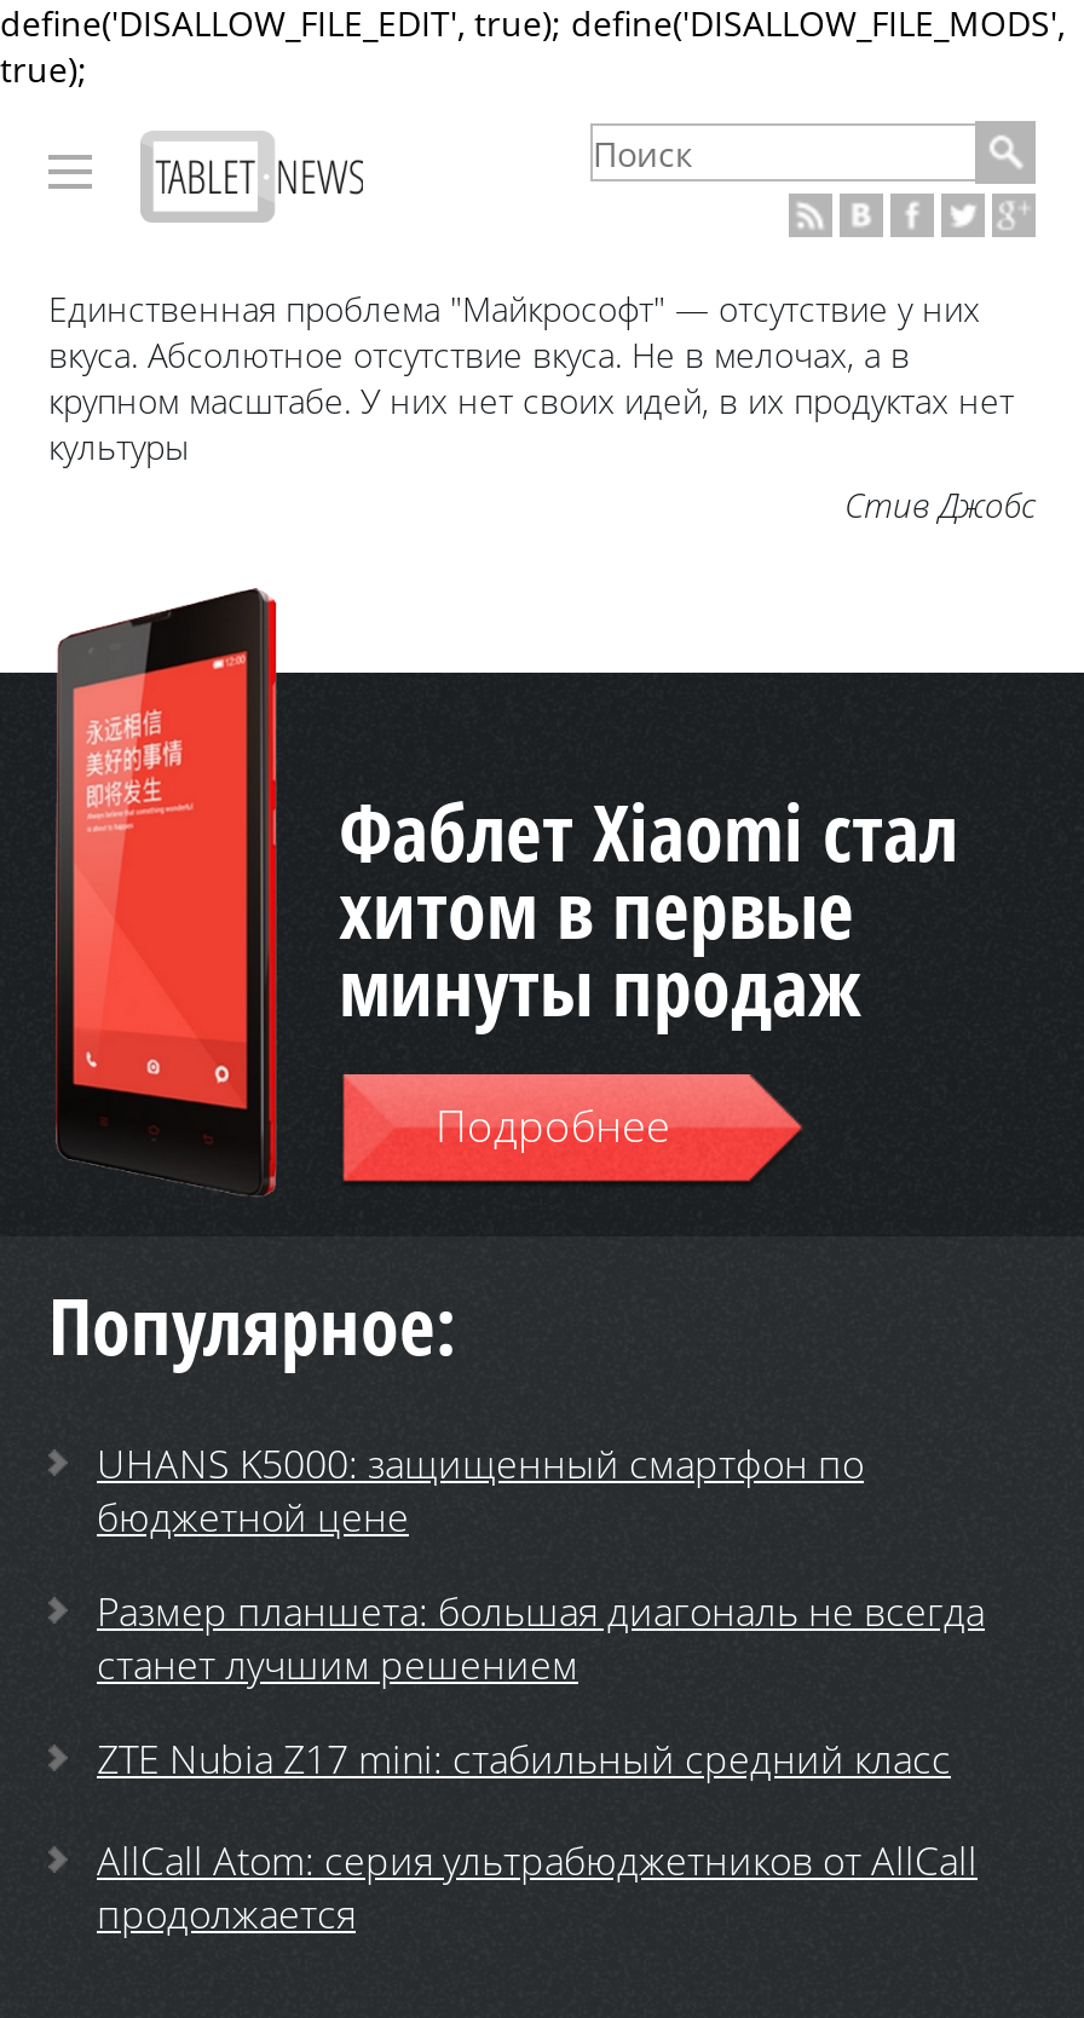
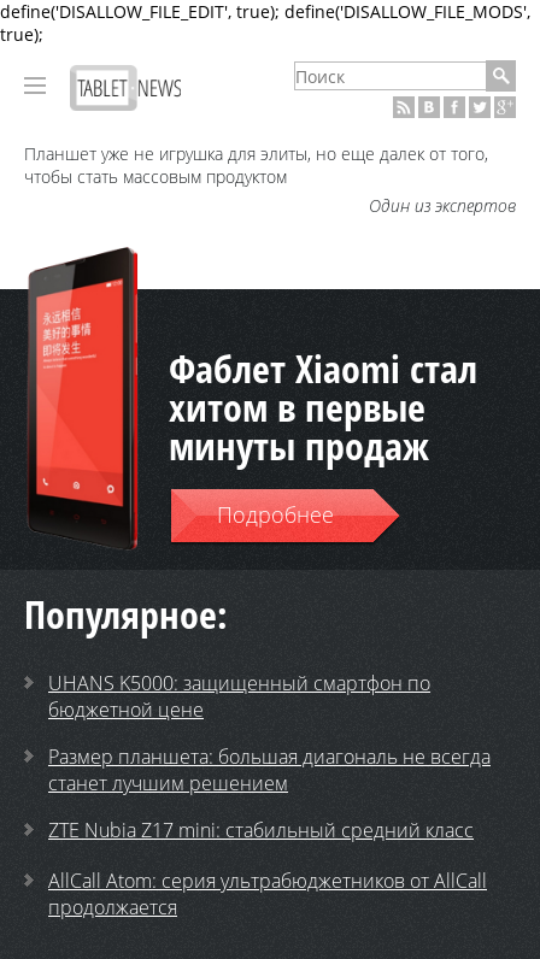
[48,286,1036,527] Единственная проблема "Майкрософт" — отсутствие у них | вкуса. Абсолютное отсутствие вкуса. Не в мелочах, а в | крупном масштабе. У них нет своих идей, в их продуктах нет | культуры | Стив Джобс -> [24,142,516,217] Планшет уже не игрушка для элиты, но еще далек от того, | чтобы стать массовым продуктом | Один из экспертов

